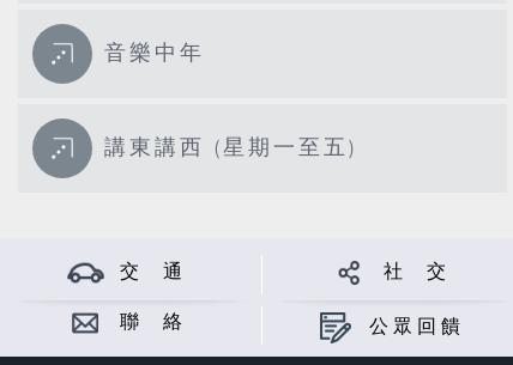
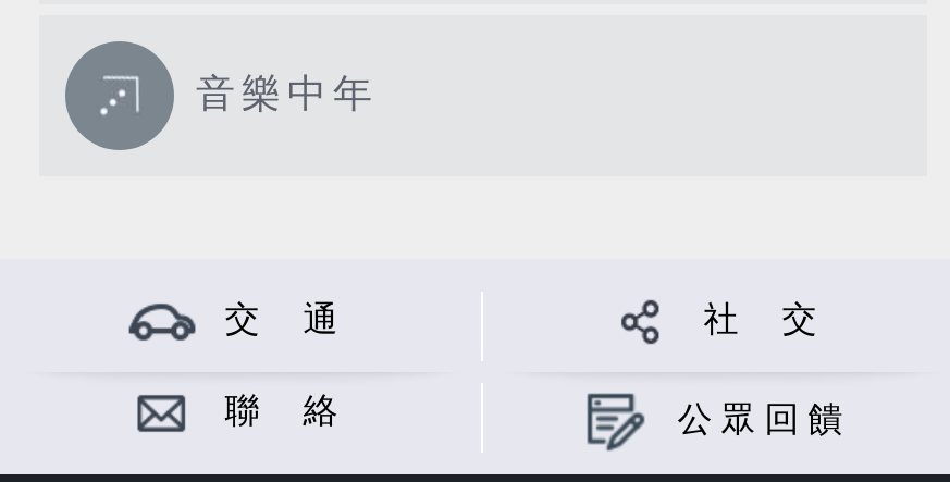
[104,135,357,160] 講東講西 (星期一至五) -> none

